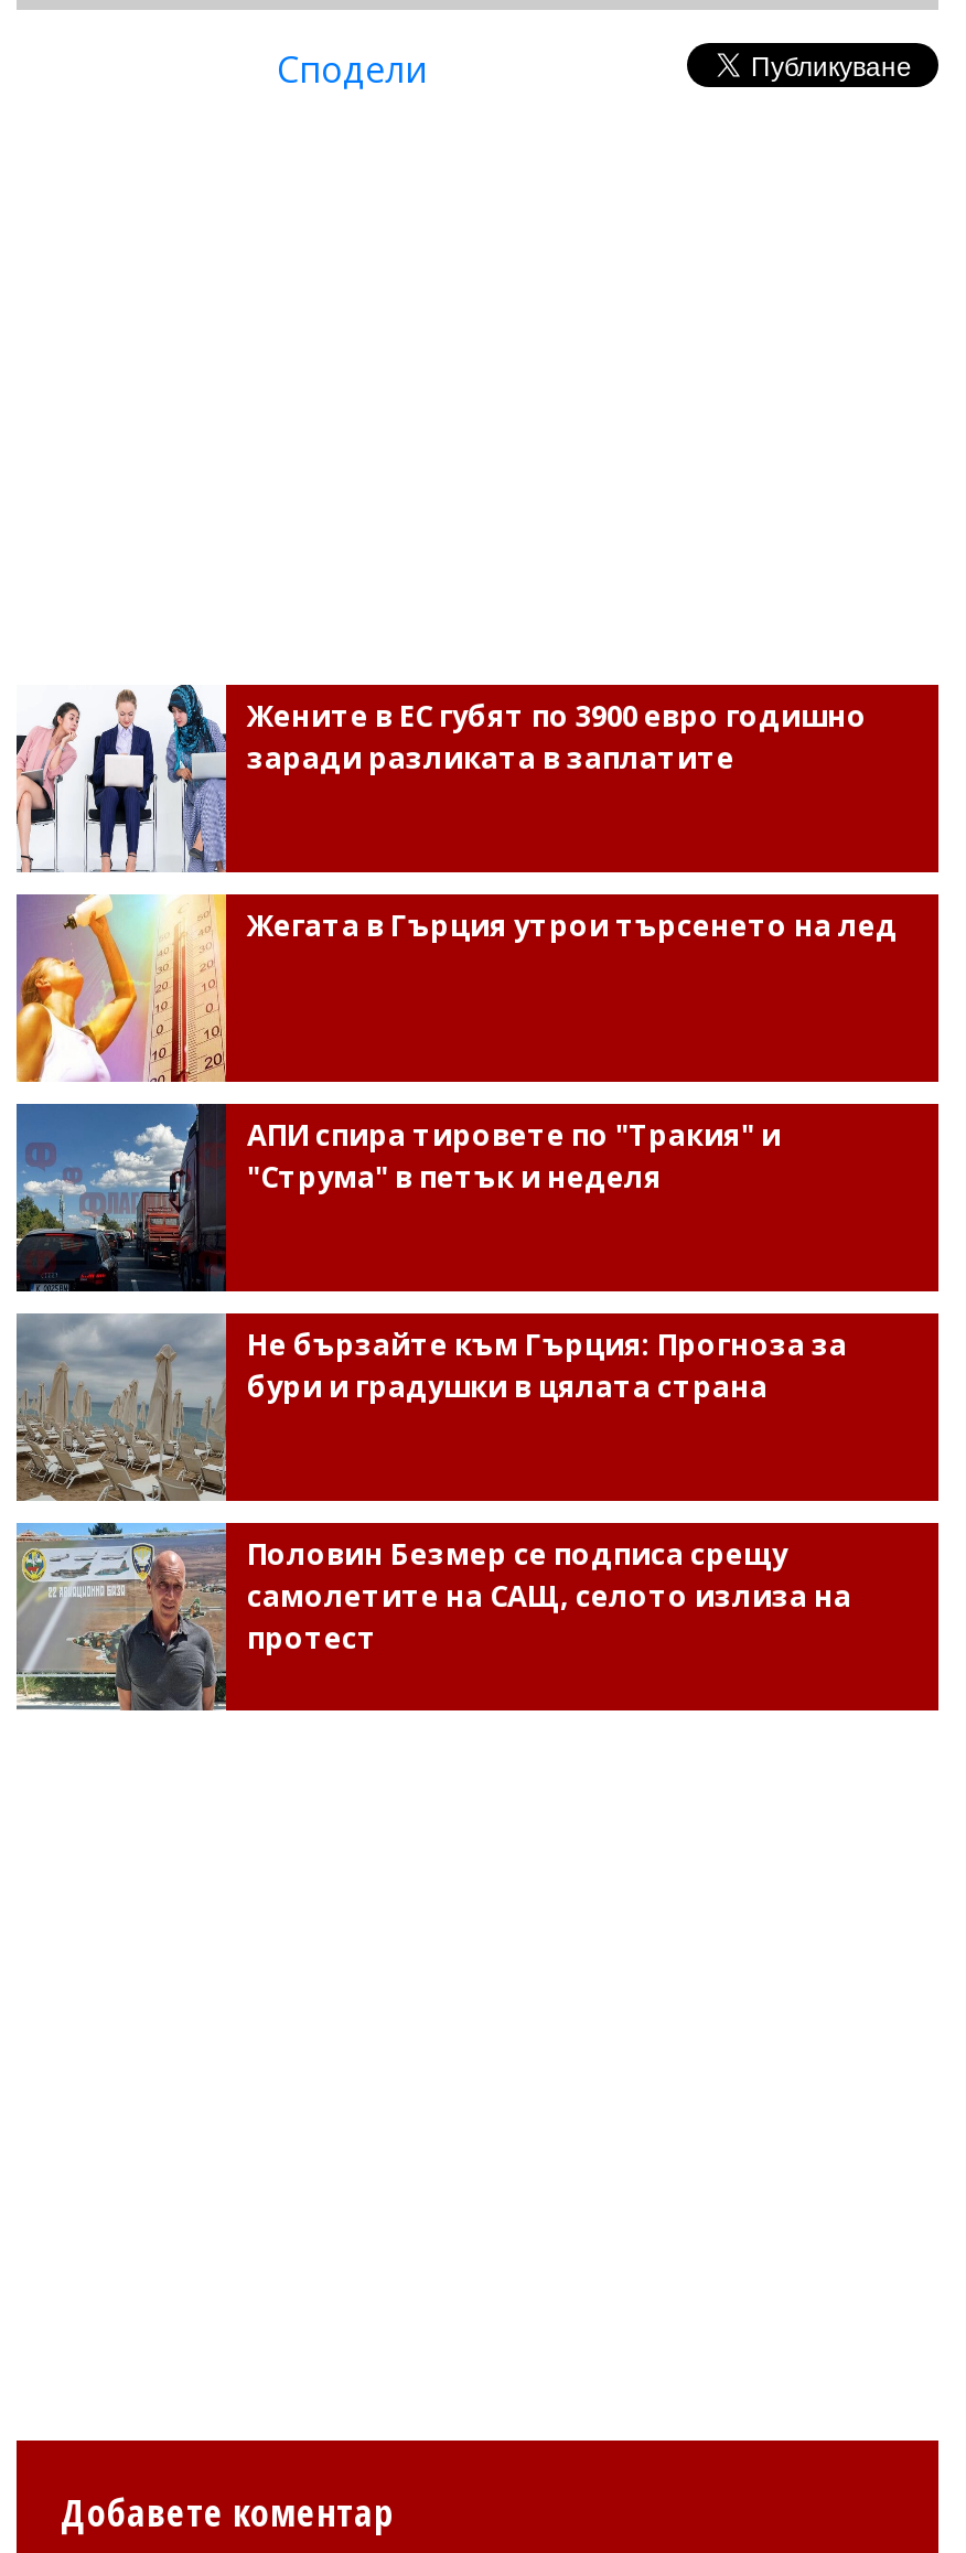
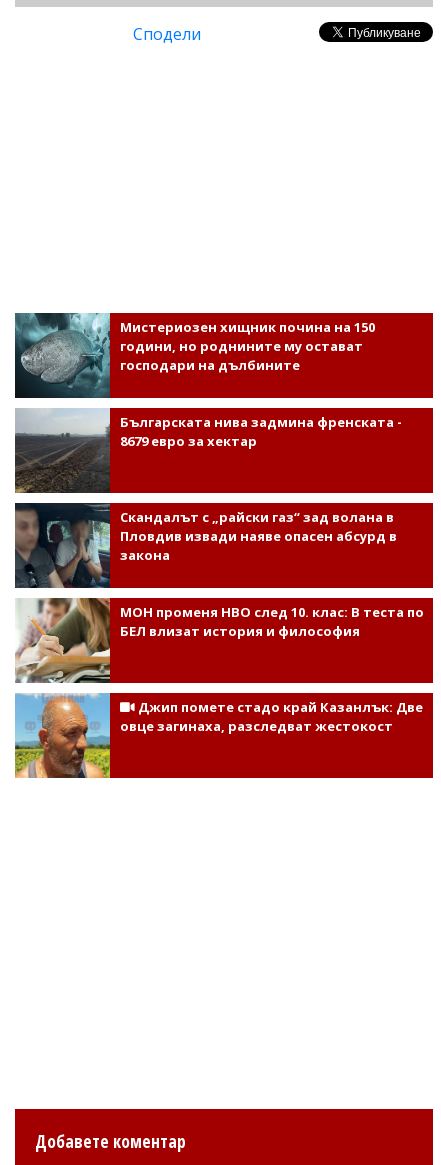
[14,685,867,875] [image] | Жените в ЕС губят по 3900 евро годишно | заради разликата в заплатите -> [14,312,374,399] [image] | Мистериозен хищник почина на 150 | години, но роднините му остават | господари на дълбините
[14,892,898,1084] [image] | Жегата в Гърция утрои търсенето на лед -> [14,408,401,494] [image] | Българската нива задмина френската - | 8679 евро за хектар
[14,1102,781,1294] [image] | АПИ спира тировете по "Тракия" и | "Струма" в петък и неделя -> [14,502,396,589] [image] | Скандалът с „райски газ“ зад волана в | Пловдив извади наяве опасен абсурд в | закона
[14,1313,847,1501] [image] | Не бързайте към Гърция: Прогноза за | бури и градушки в цялата страна -> [15,597,423,683] [image] | МОН променя НВО след 10. клас: В теста по | БЕЛ влизат история и философия
[14,1523,851,1713] [image] | Половин Безмер се подписа срещу | самолетите на САЩ, селото излиза на | протест -> [14,693,422,779] [image] | Джип помете стадо край Казанлък: Две | овце загинаха, разследват жестокост

